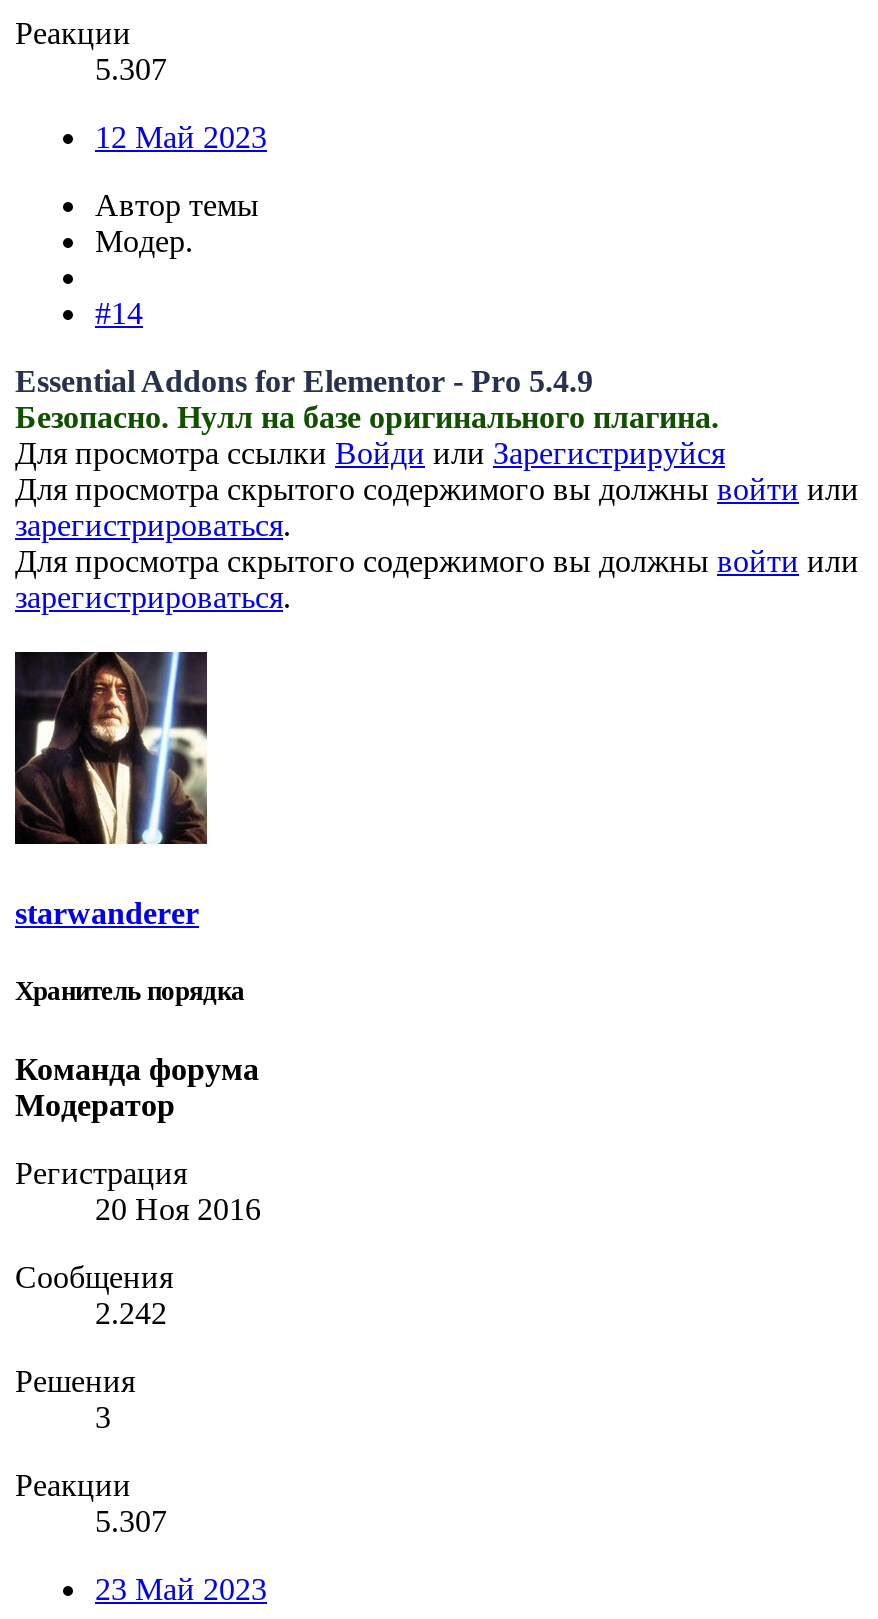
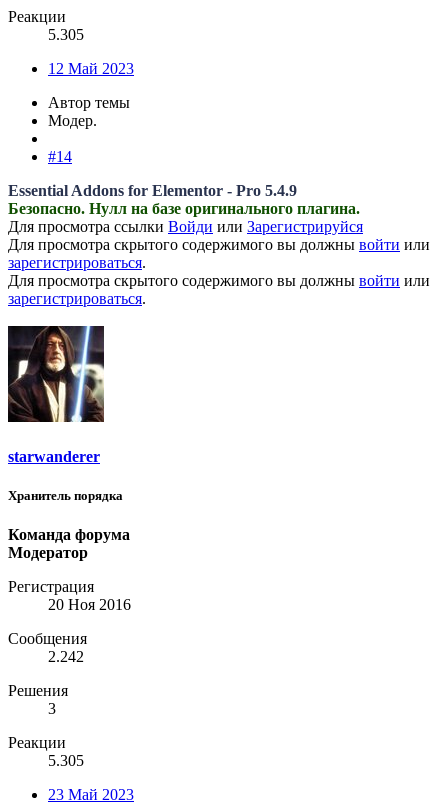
[95,53,167,87] 5.307 -> [48,26,84,43] 5.305
[95,1504,167,1538] 5.307 -> [48,752,84,769] 5.305

